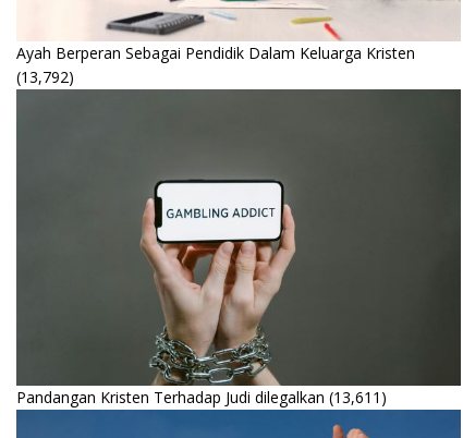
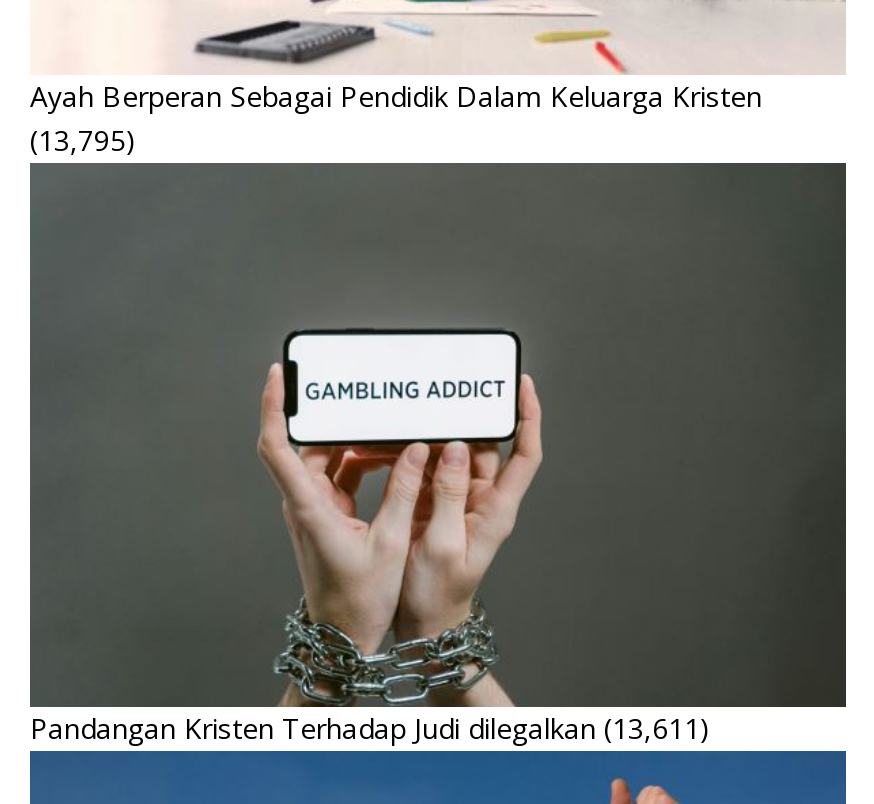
[16,66,74,87] (13,792) -> [30,121,136,159] (13,795)

